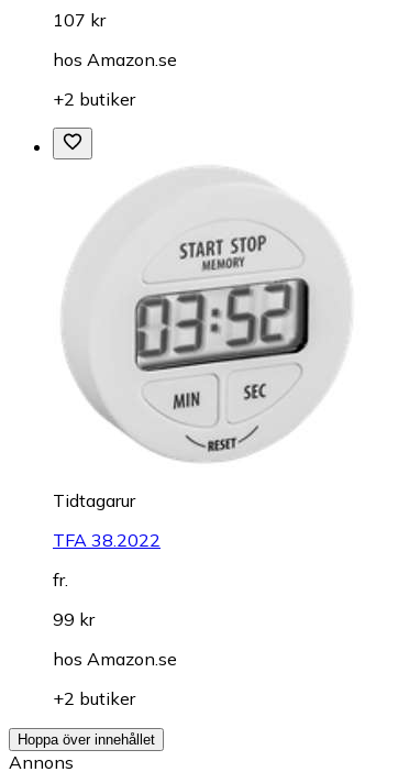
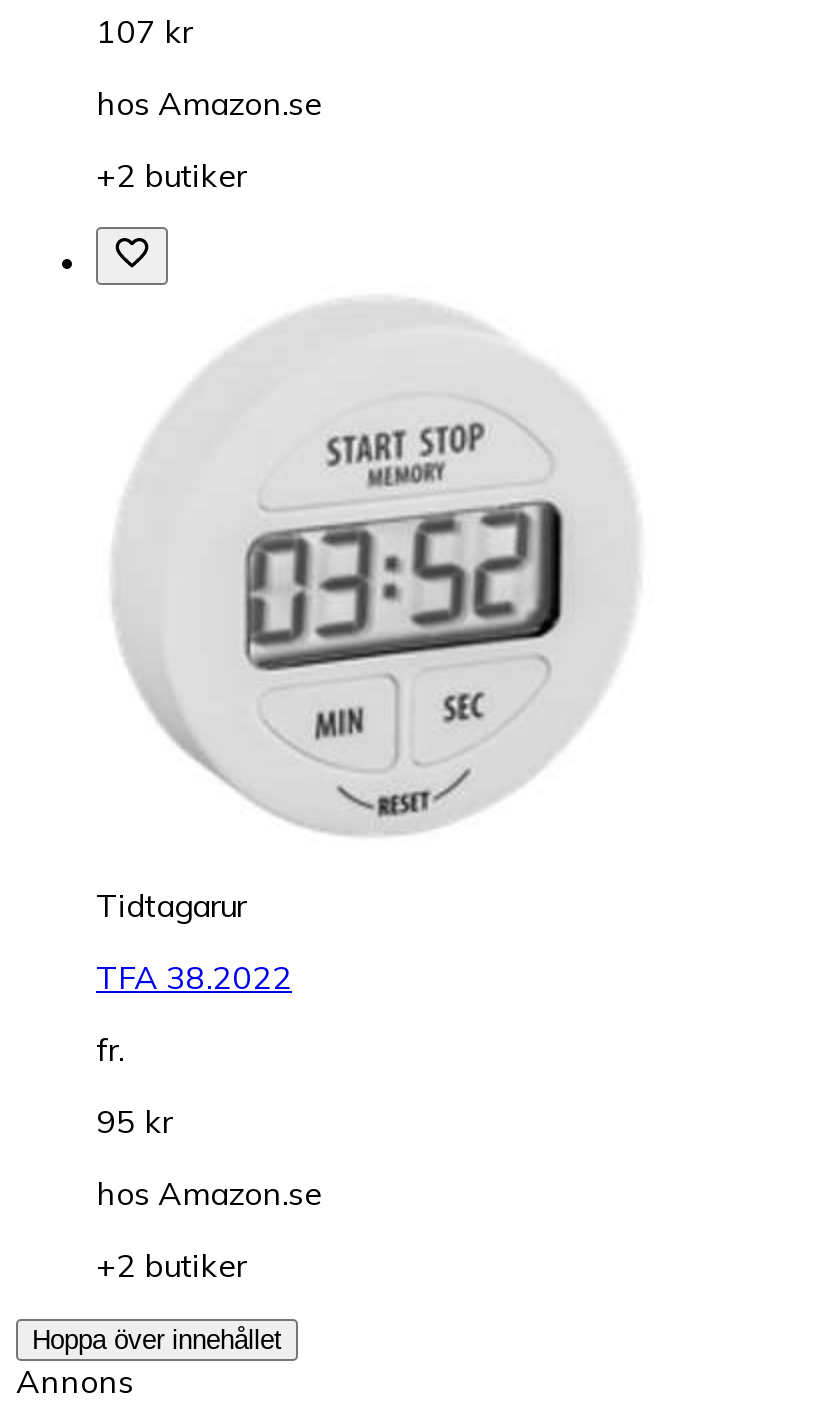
[53,608,95,630] 99 kr -> [96,1102,172,1142] 95 kr

